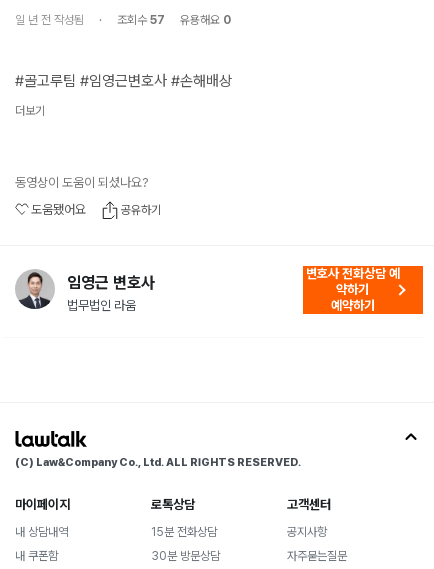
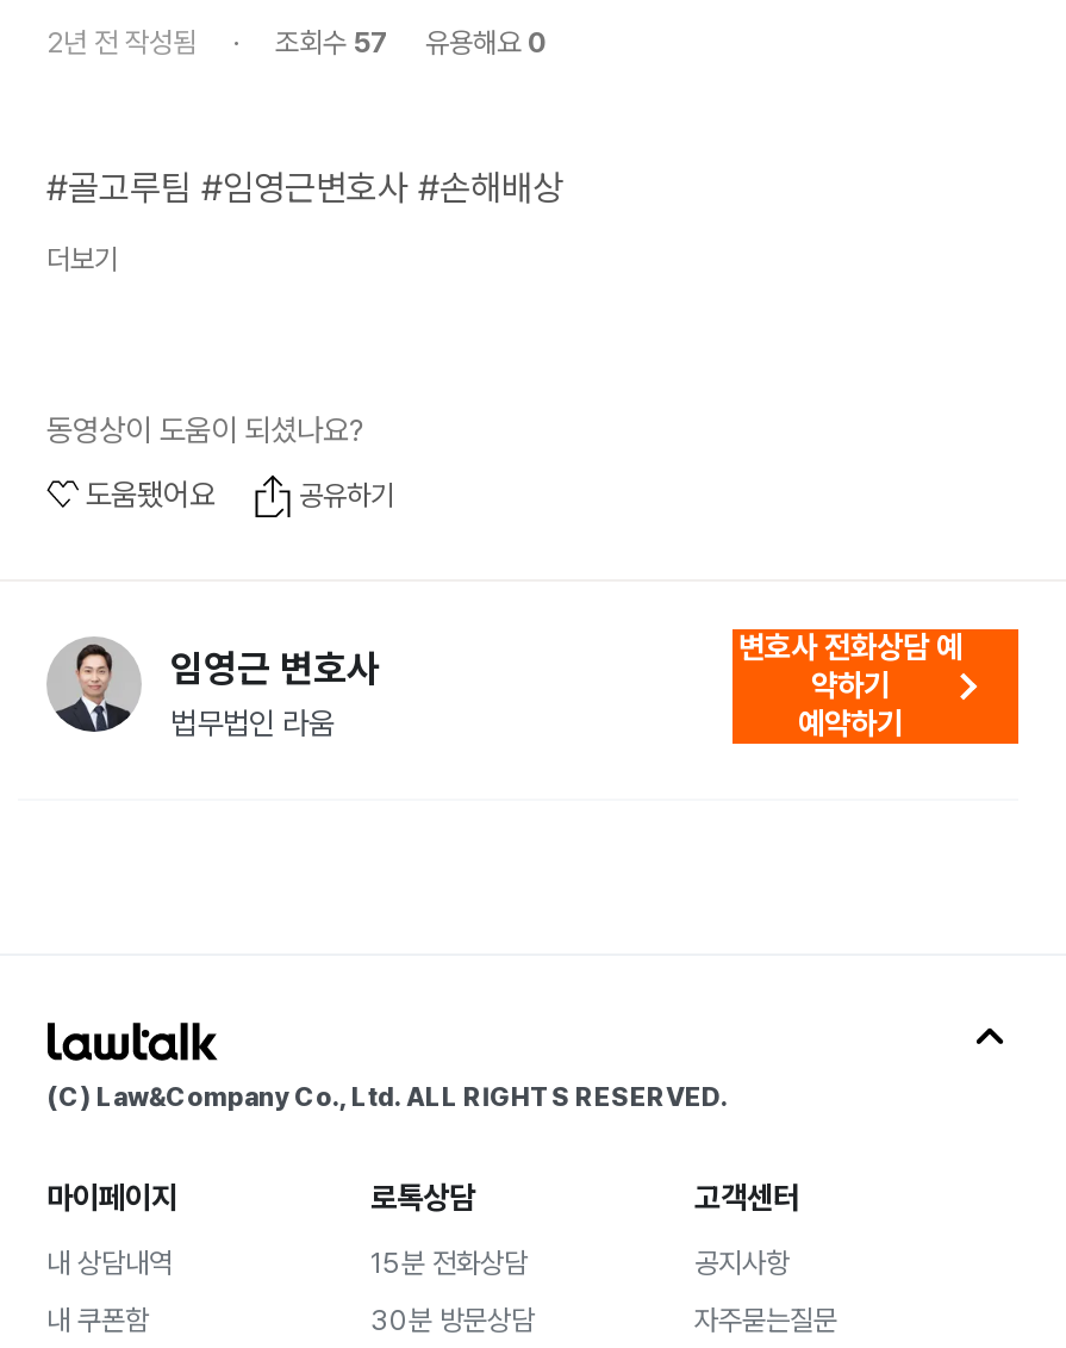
[15,13,84,27] 일 년 전 작성됨 -> [46,26,197,60] 2년 전 작성됨

